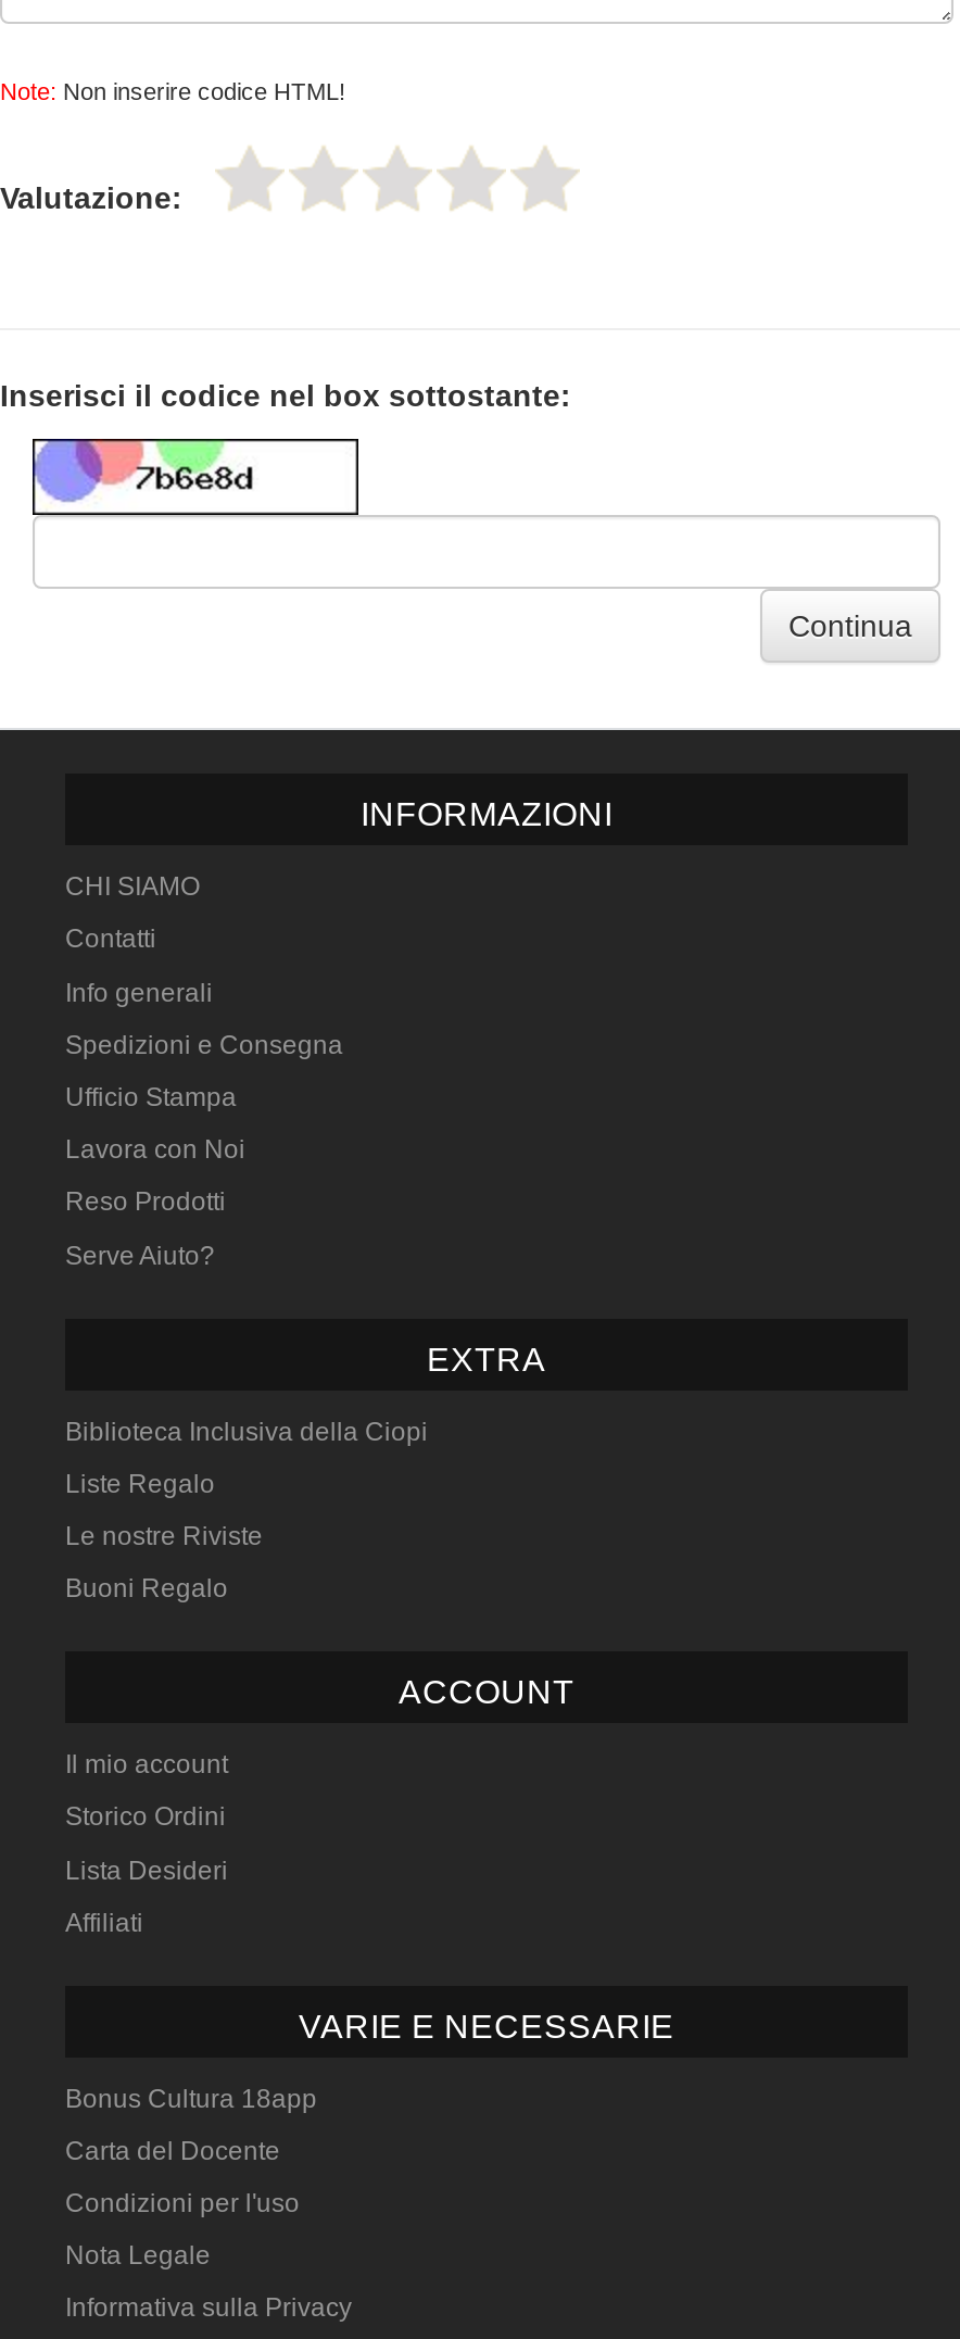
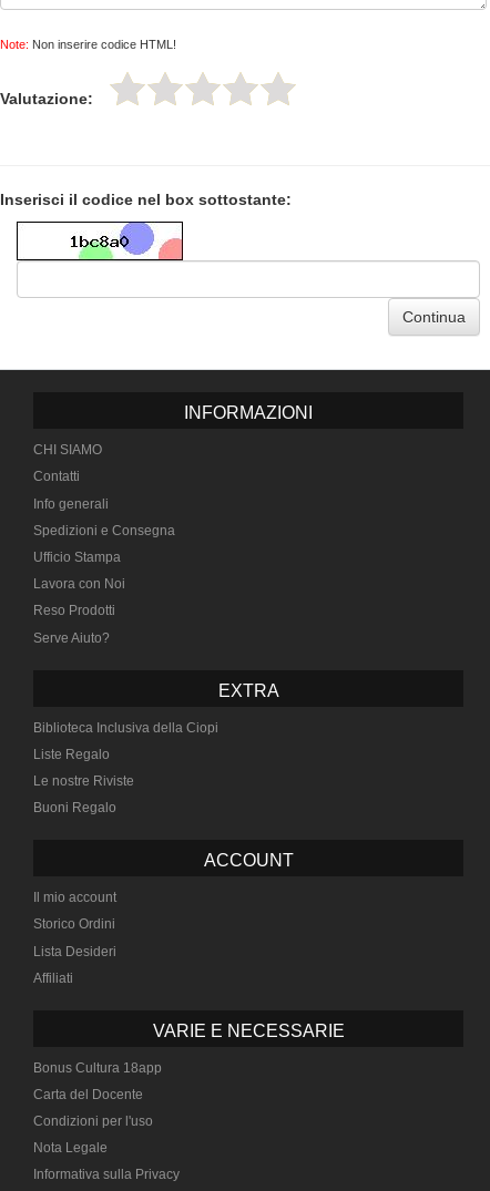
[35,439,358,515] [image] -> [18,222,183,260] [image]

